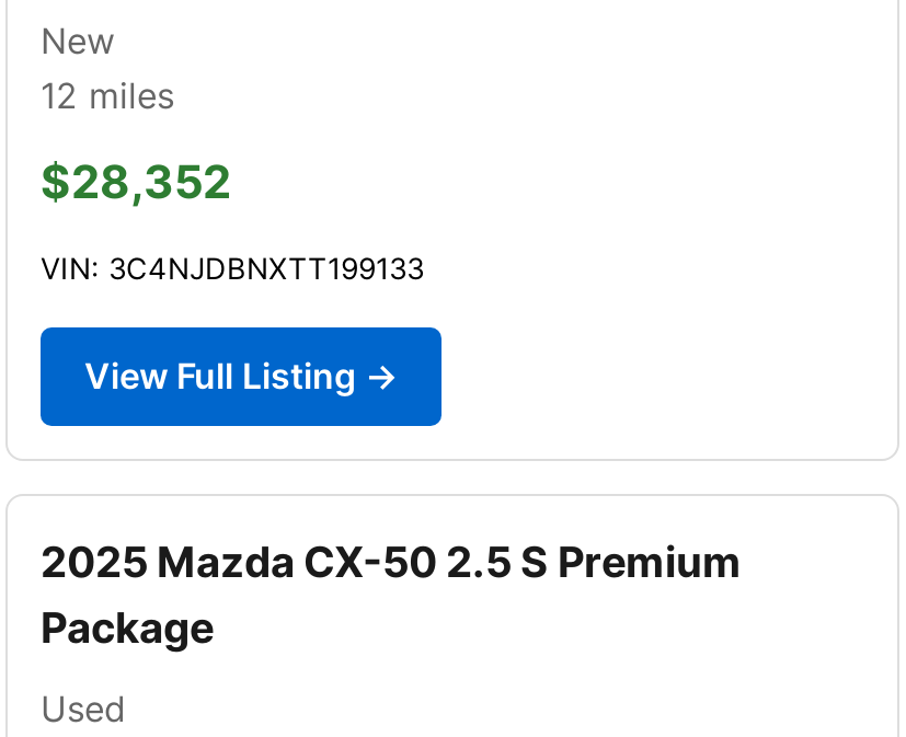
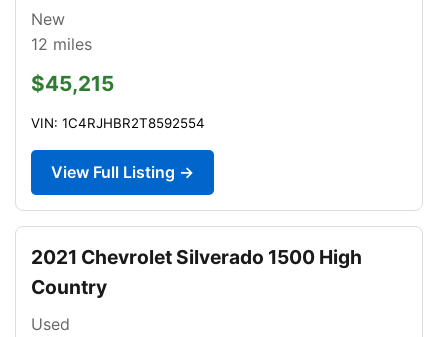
[41,154,231,209] $28,352 -> [31,71,114,96] $45,215
[41,251,424,286] VIN: 3C4NJDBNXTT199133 -> [31,115,205,131] VIN: 1C4RJHBR2T8592554
[41,535,742,654] 2025 Mazda CX-50 2.5 S Premium | Package -> [31,245,362,299] 2021 Chevrolet Silverado 1500 High | Country

